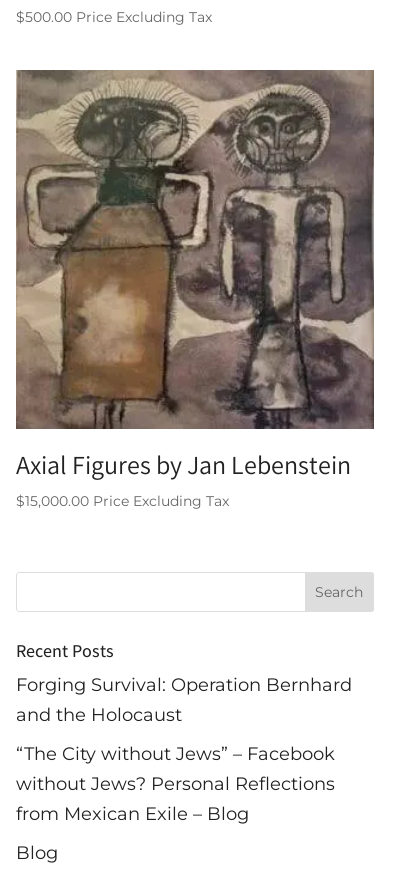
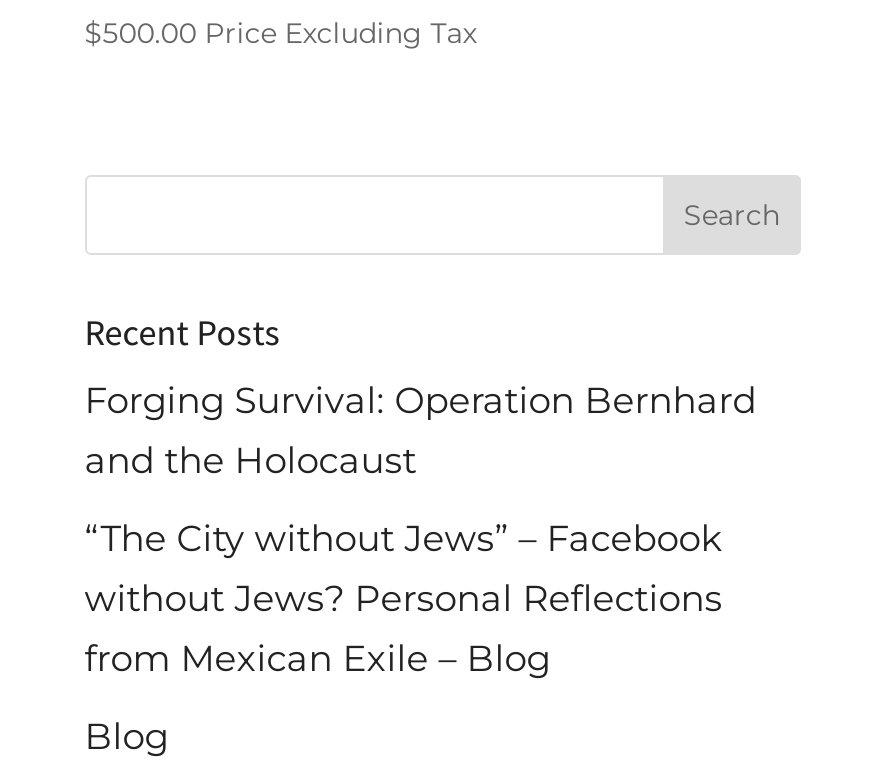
[15,69,375,509] [image] | Axial Figures by Jan Lebenstein | $15,000.00 Price Excluding Tax -> none

